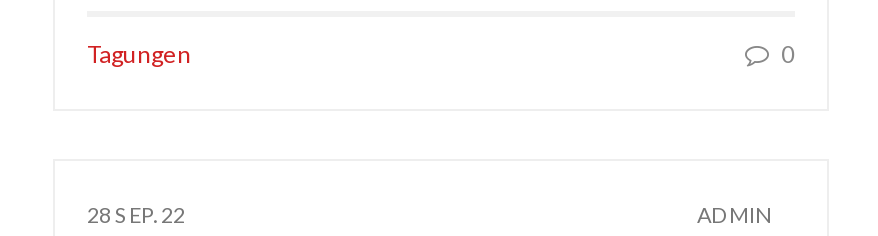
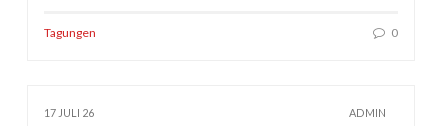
[87,201,185,227] 28 SEP. 22 -> [44,106,94,119] 17 JULI 26

